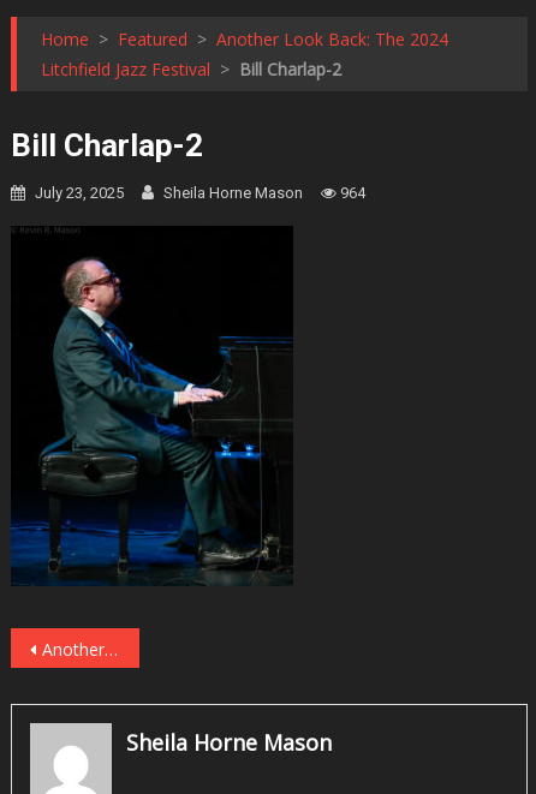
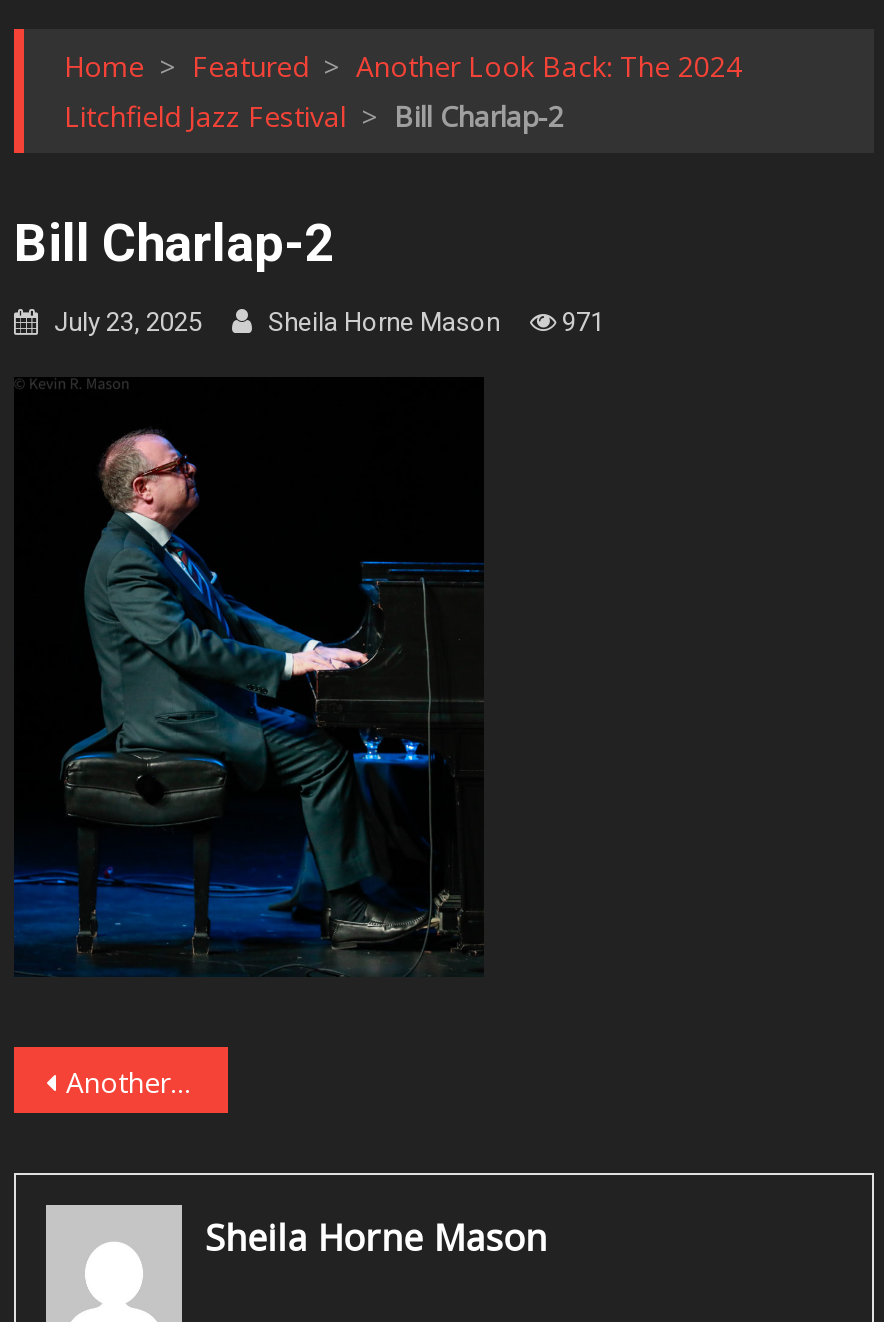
[340,184,365,202] 964 -> [562,307,604,337] 971

